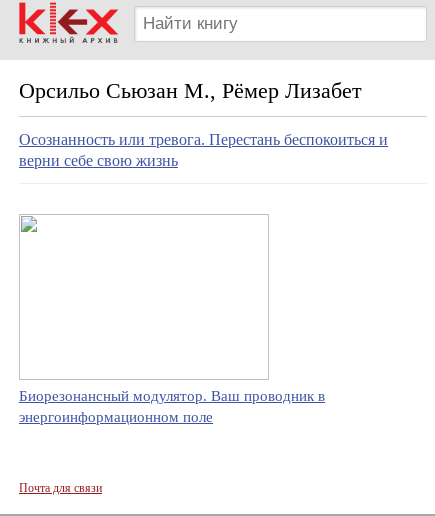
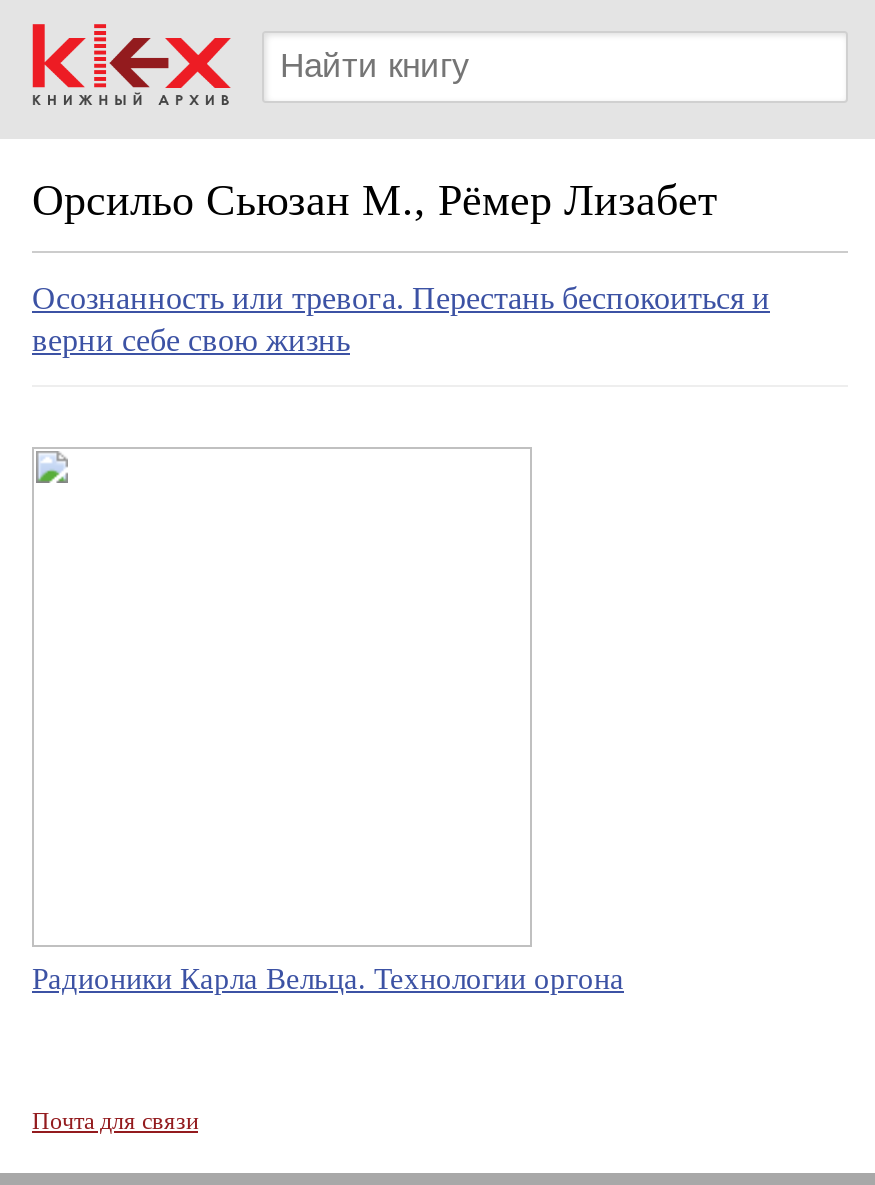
[19,388,325,425] Биорезонансный модулятор. Ваш проводник в | энергоинформационном поле -> [32,963,624,995] Радионики Карла Вельца. Технологии оргона

